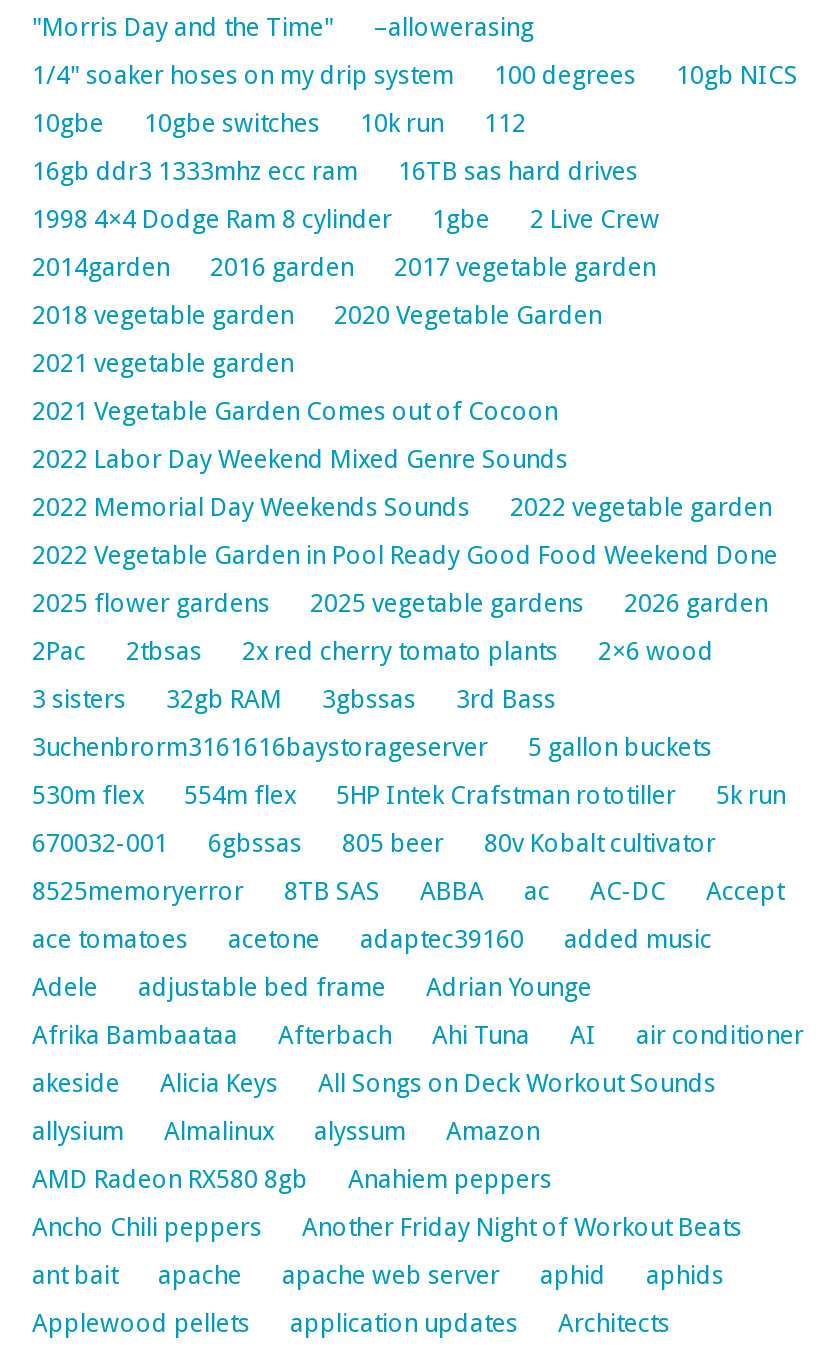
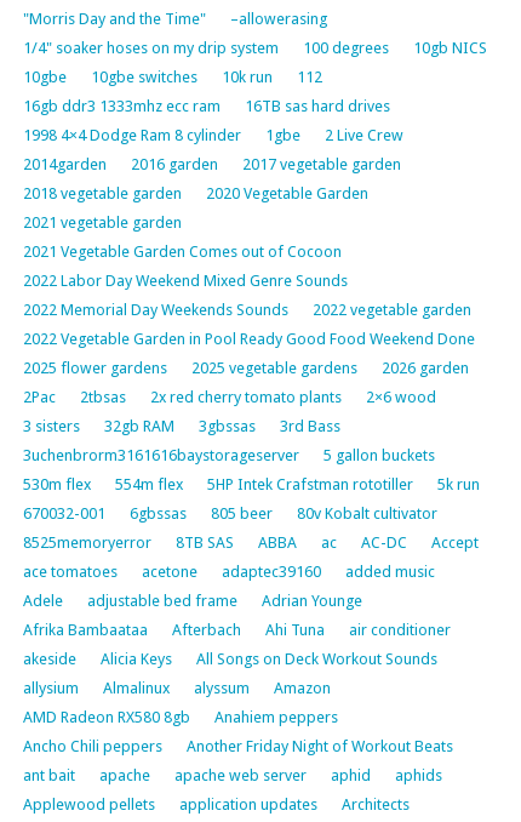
[570,1019,596,1049] AI -> none

